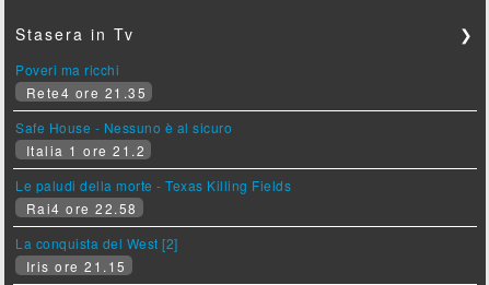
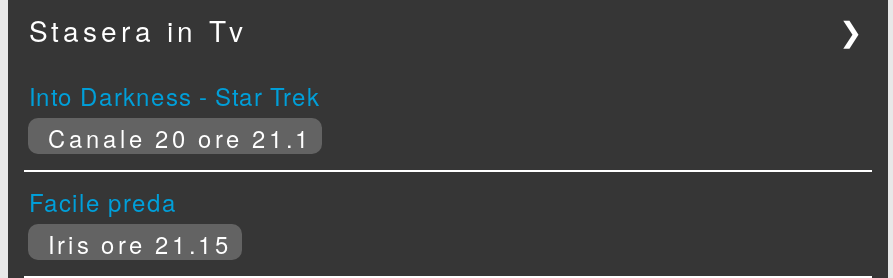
[16,61,292,253] Poveri ma ricchi | Rete4 ore 21.35 | Safe House - Nessuno è al sicuro | Italia 1 ore 21.2 | Le paludi della morte - Texas Killing Fields | Rai4 ore 22.58 | La conquista del West [2] -> [29,79,320,219] Into Darkness - Star Trek | Canale 20 ore 21.1 | Facile preda

